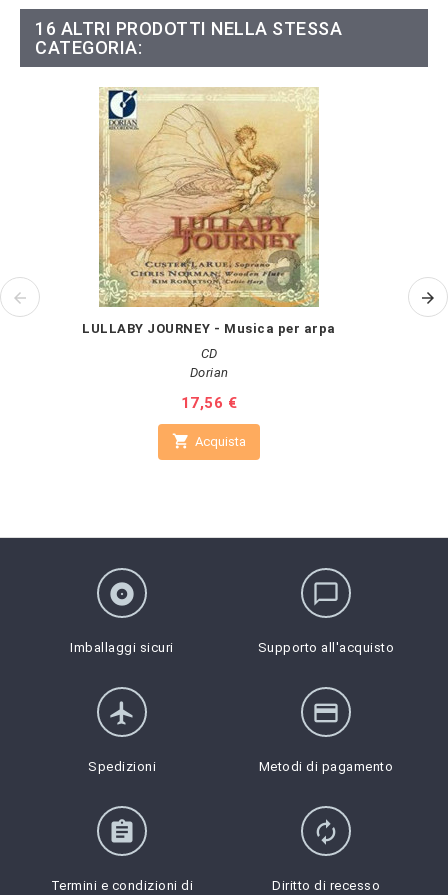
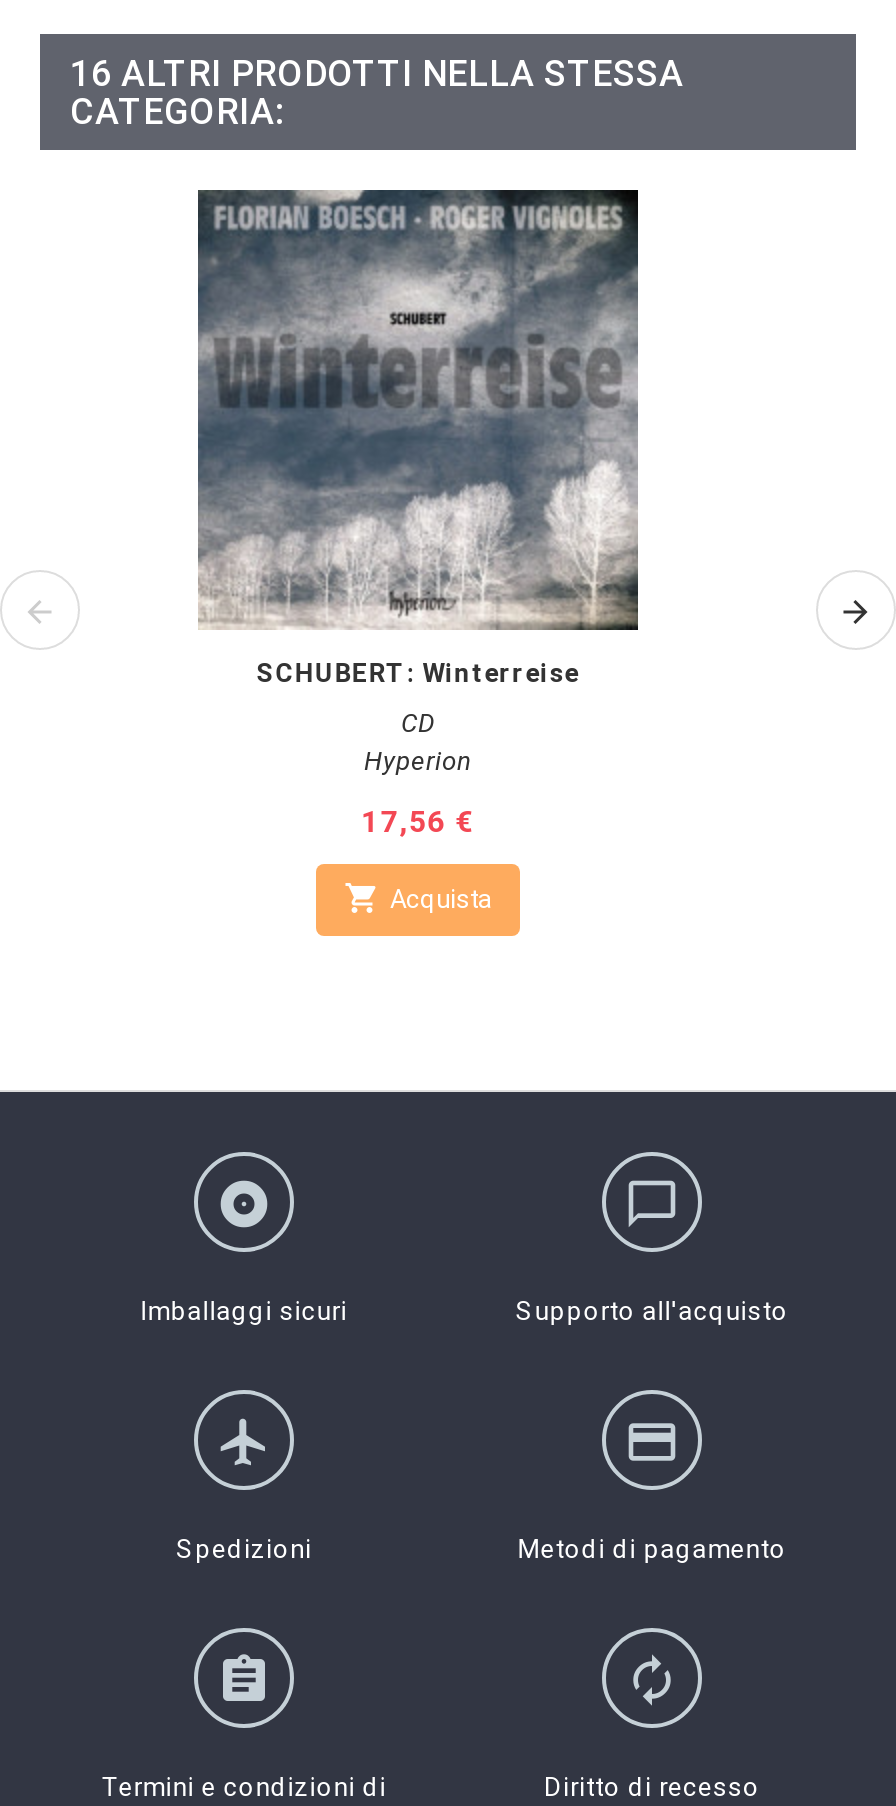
[82,87,336,335] [image] | LULLABY JOURNEY - Musica per arpa -> [196,188,640,687] [image] | SCHUBERT: Winterreise
[189,364,228,379] Dorian -> [364,745,472,775] Hyperion

